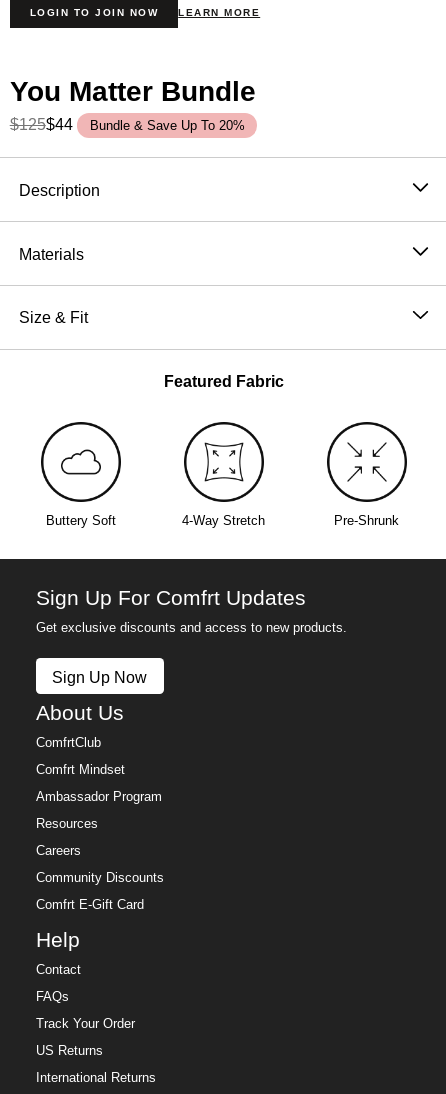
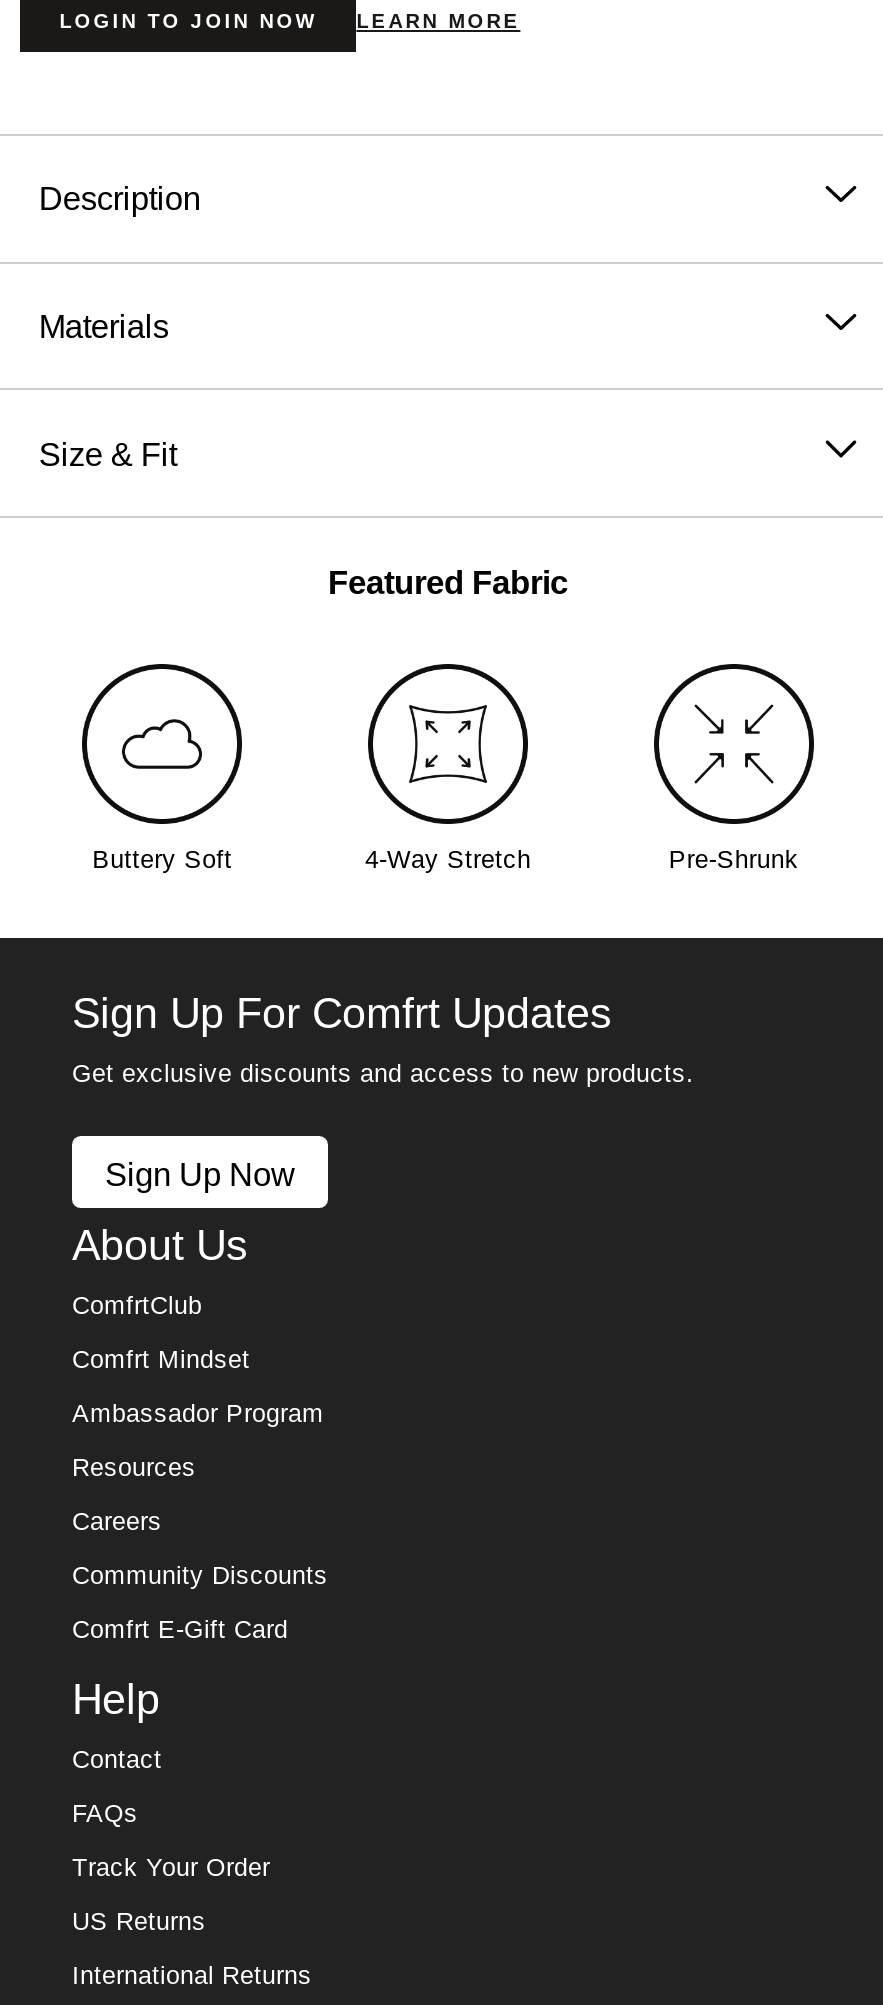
[10,76,256,133] You Matter Bundle | $125$44 | Bundle & Save Up To 20% -> none

